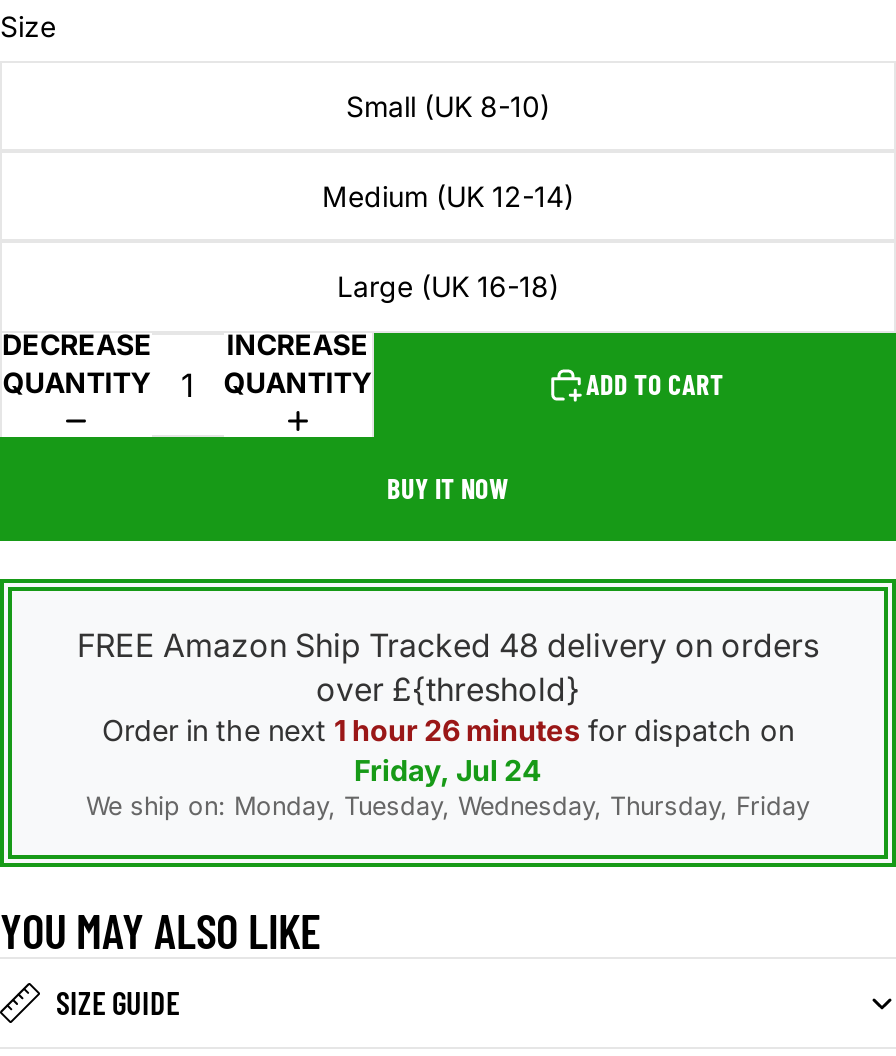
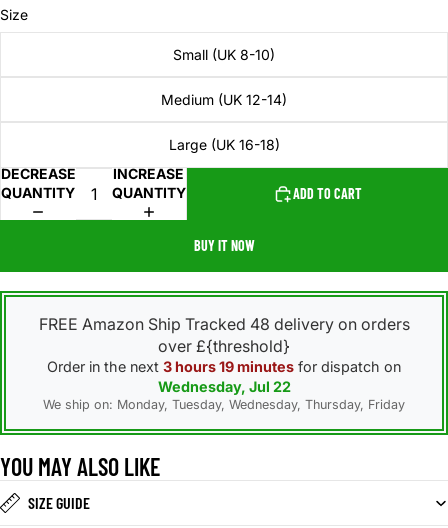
[102,712,794,746] Order in the next 1 hour 26 minutes for dispatch on -> [47,358,401,375] Order in the next 3 hours 19 minutes for dispatch on
[354,752,542,786] Friday, Jul 24 -> [157,378,290,395] Wednesday, Jul 22

